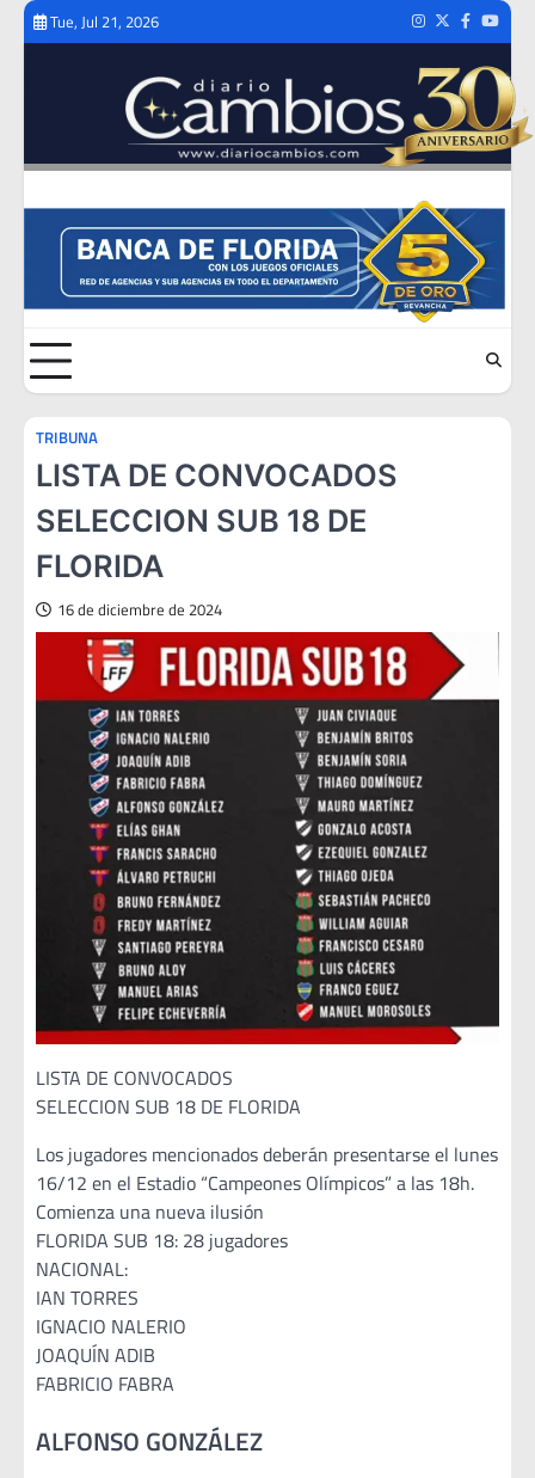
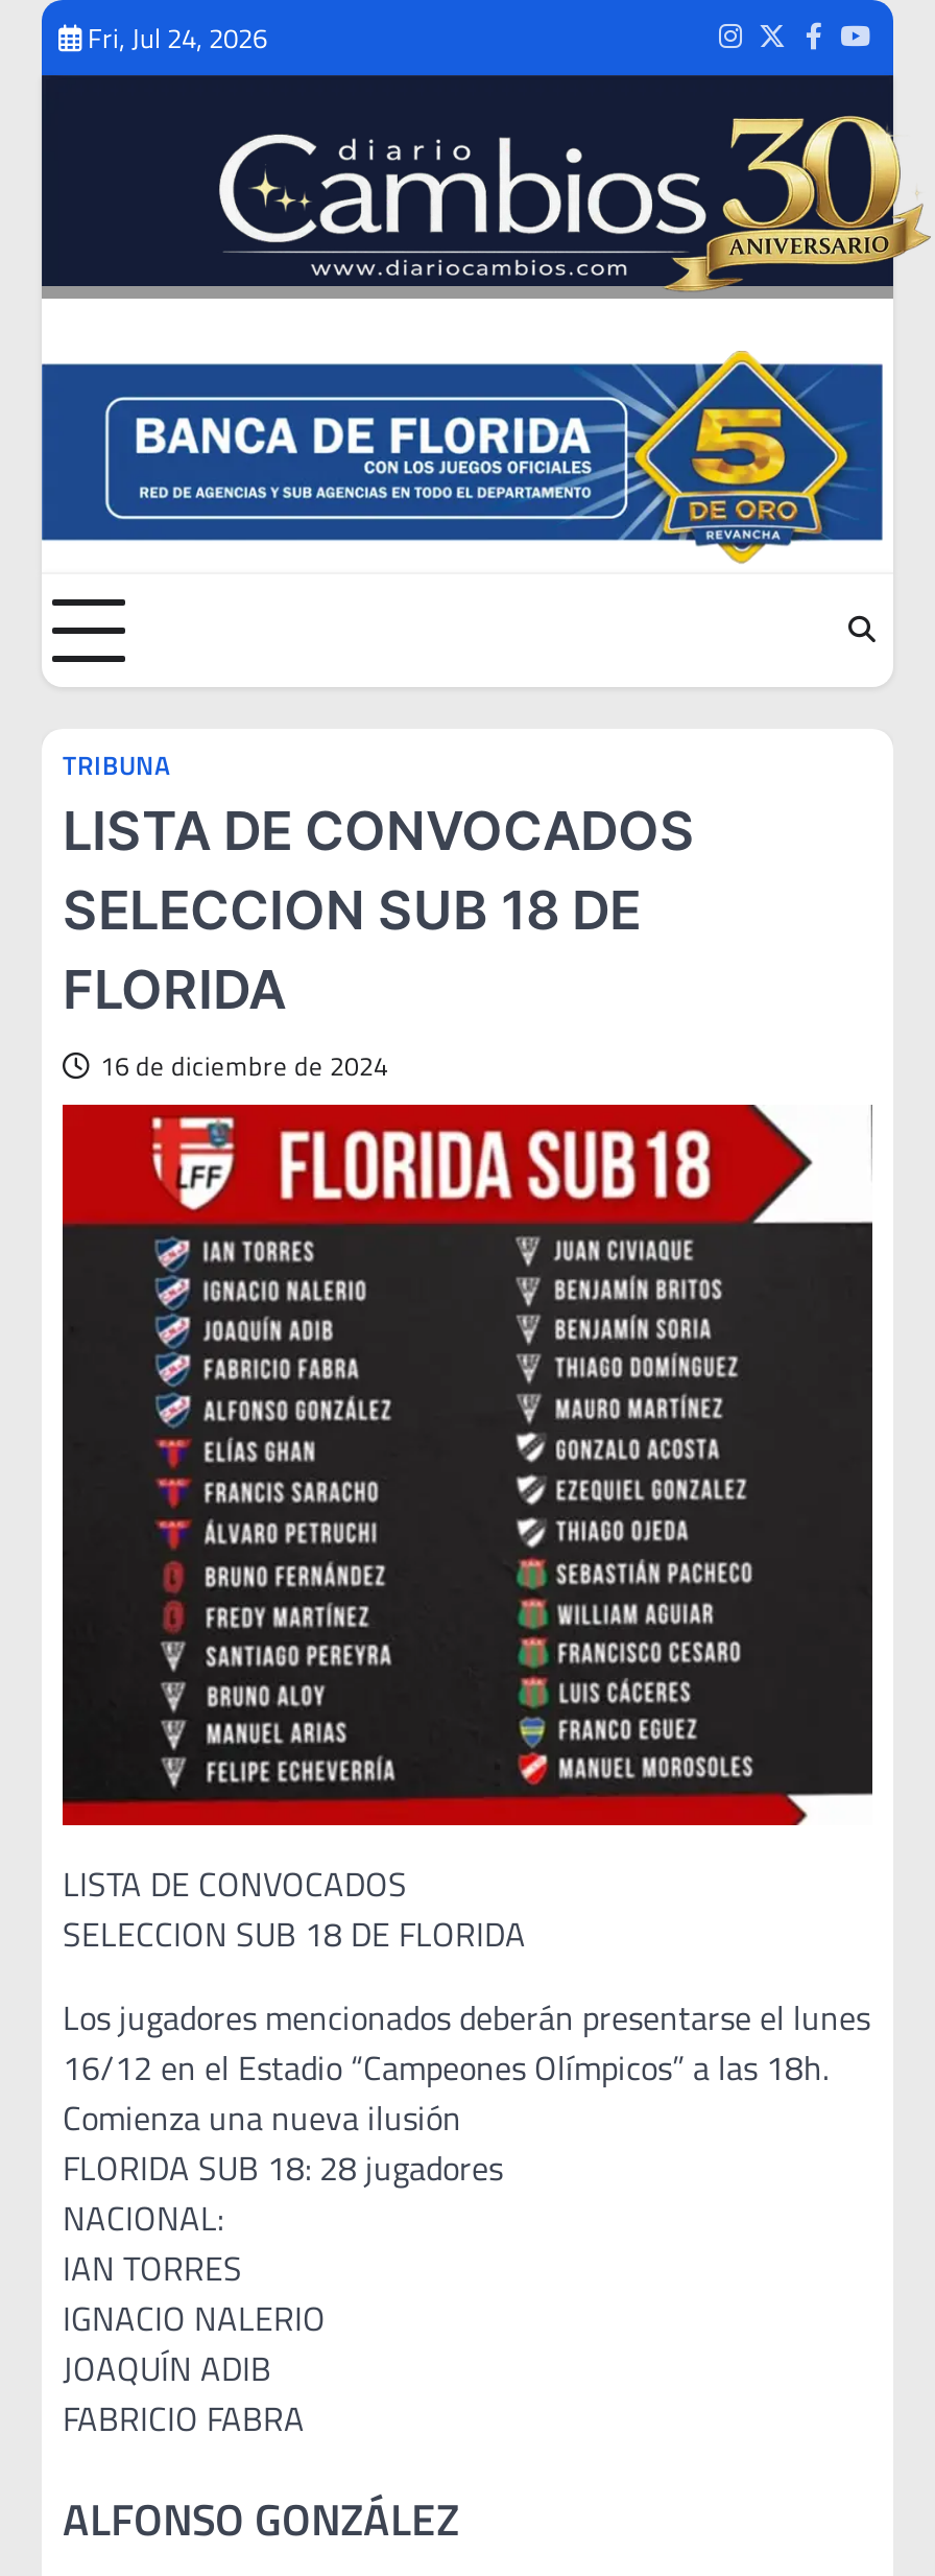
[50,9,159,33] Tue, Jul 21, 2026 -> [88,16,267,57] Fri, Jul 24, 2026

